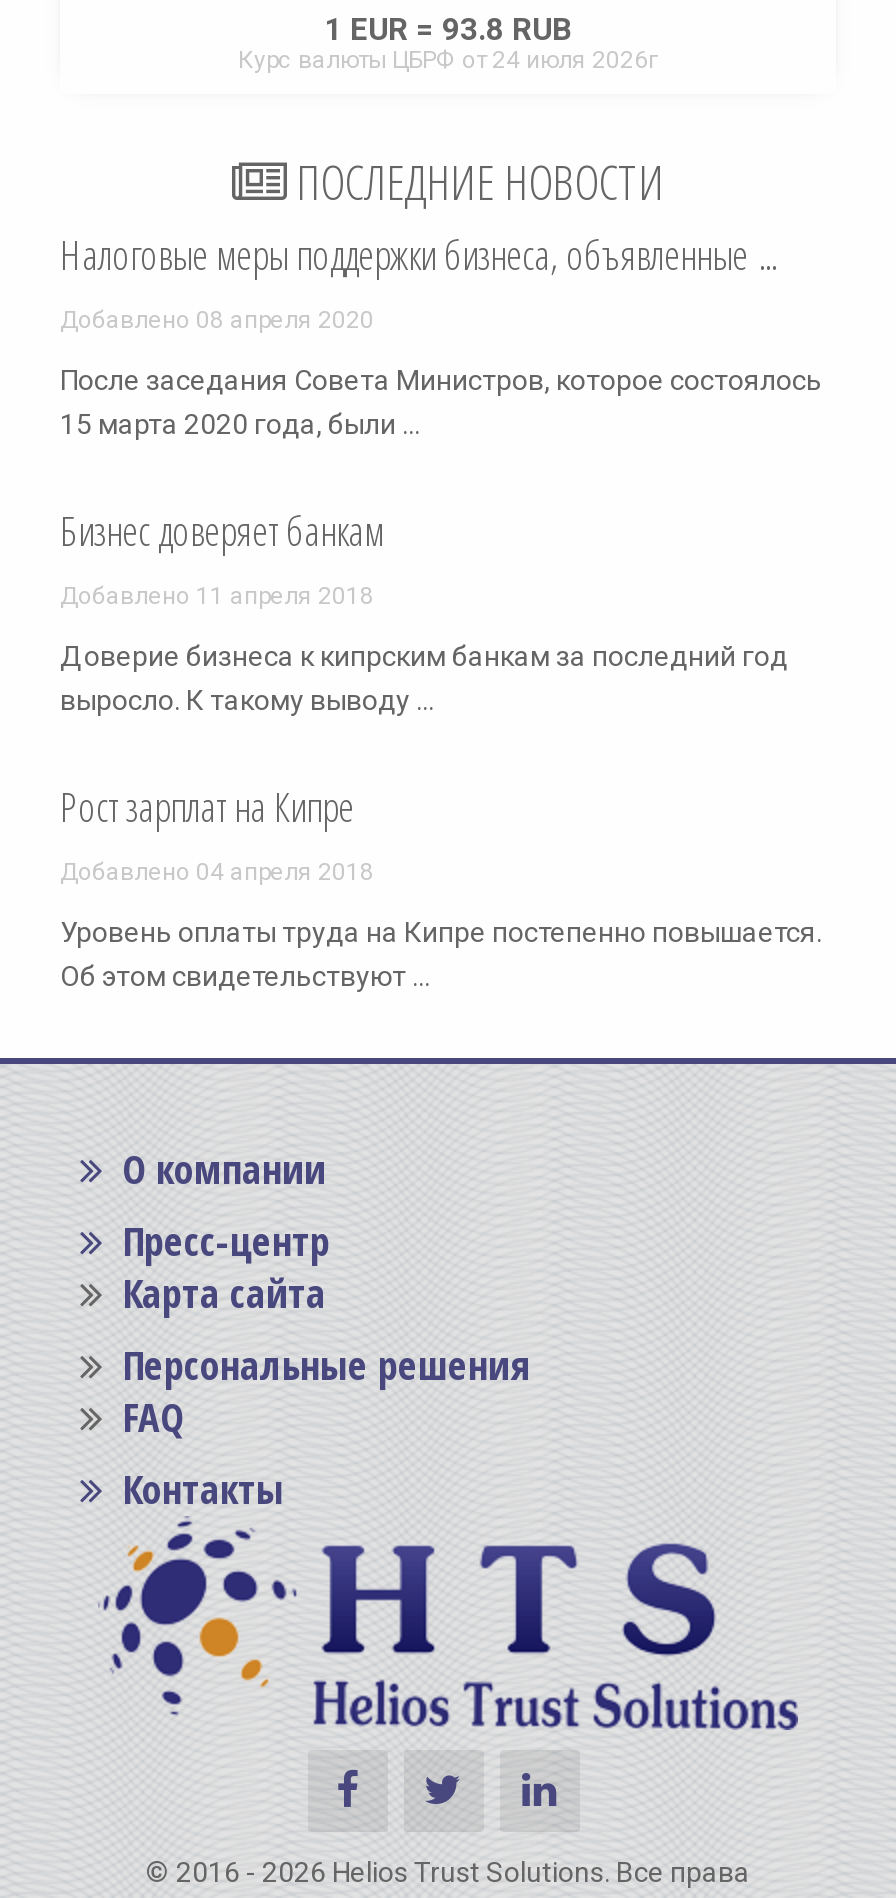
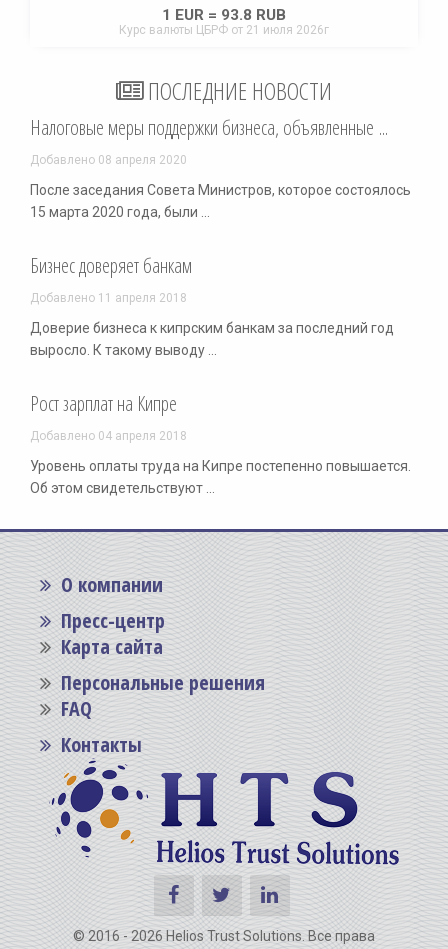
[238,47,658,75] Курс валюты ЦБРФ от 24 июля 2026г -> [119,23,329,37] Курс валюты ЦБРФ от 21 июля 2026г

